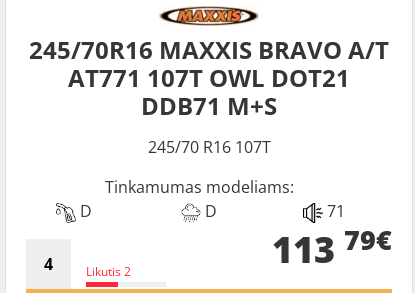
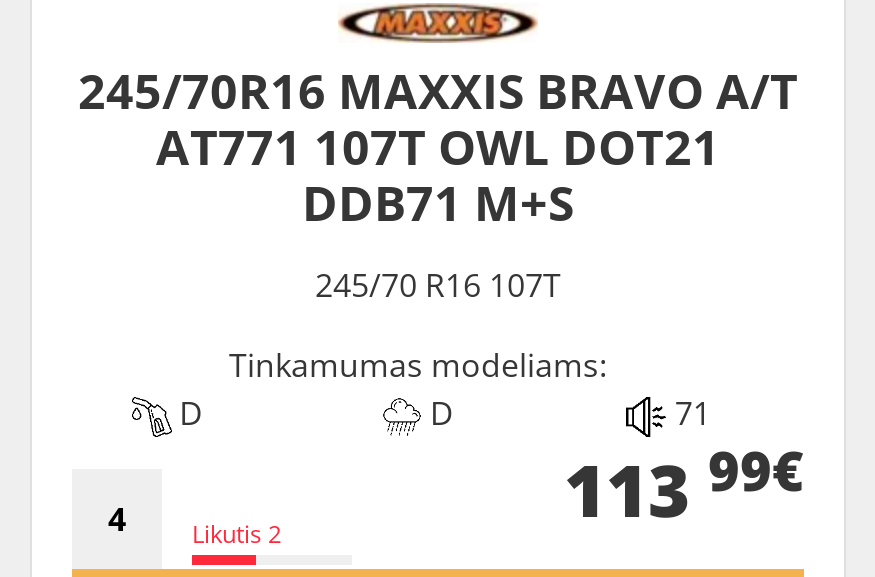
[272,221,392,274] 113 79€ -> [564,432,804,539] 113 99€

